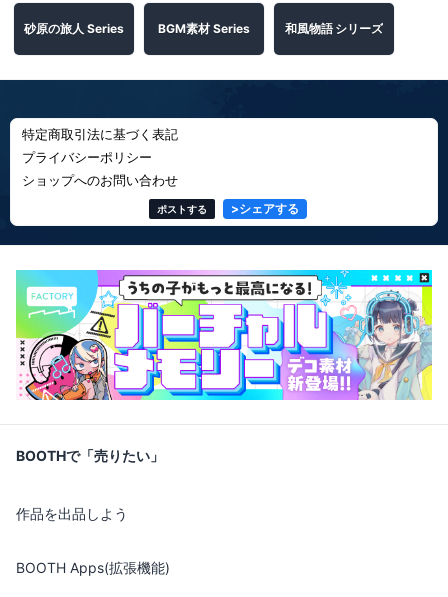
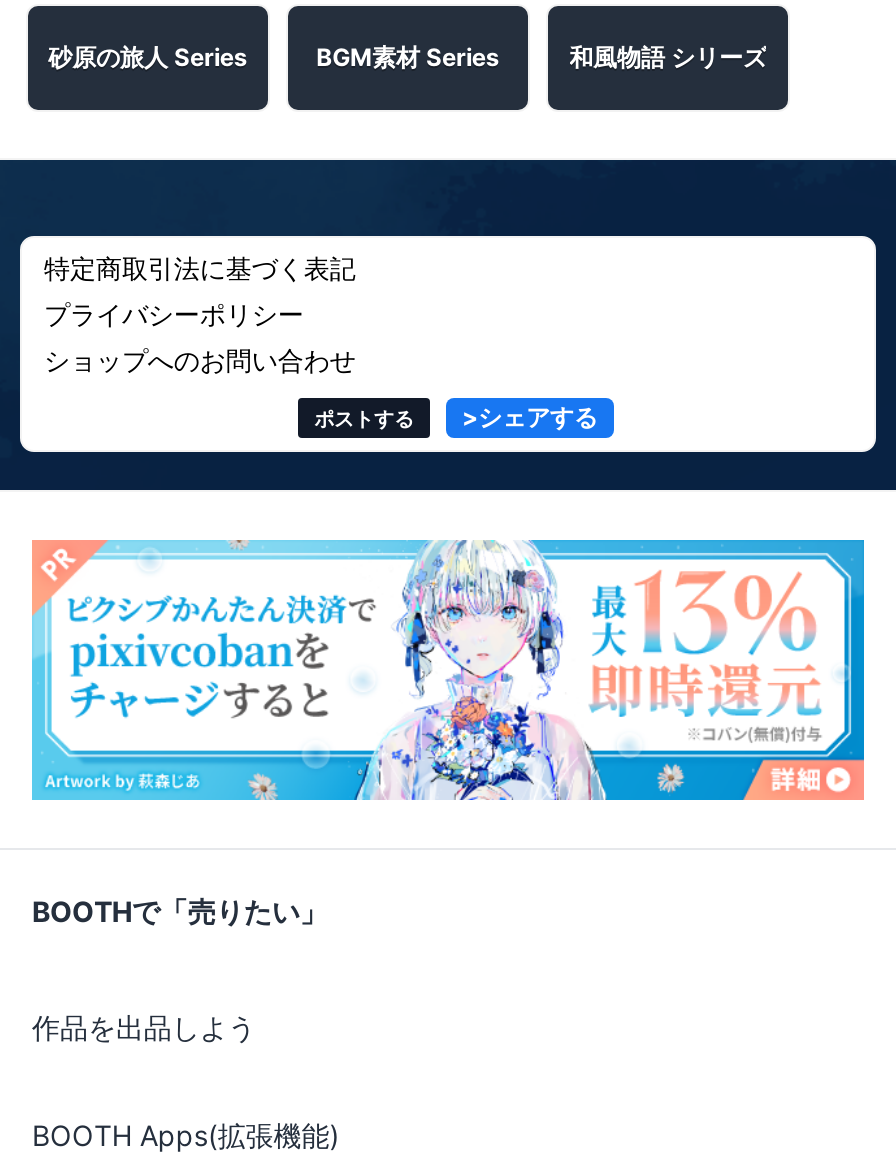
[15,269,433,401] [image] -> [30,538,866,802] [image]

